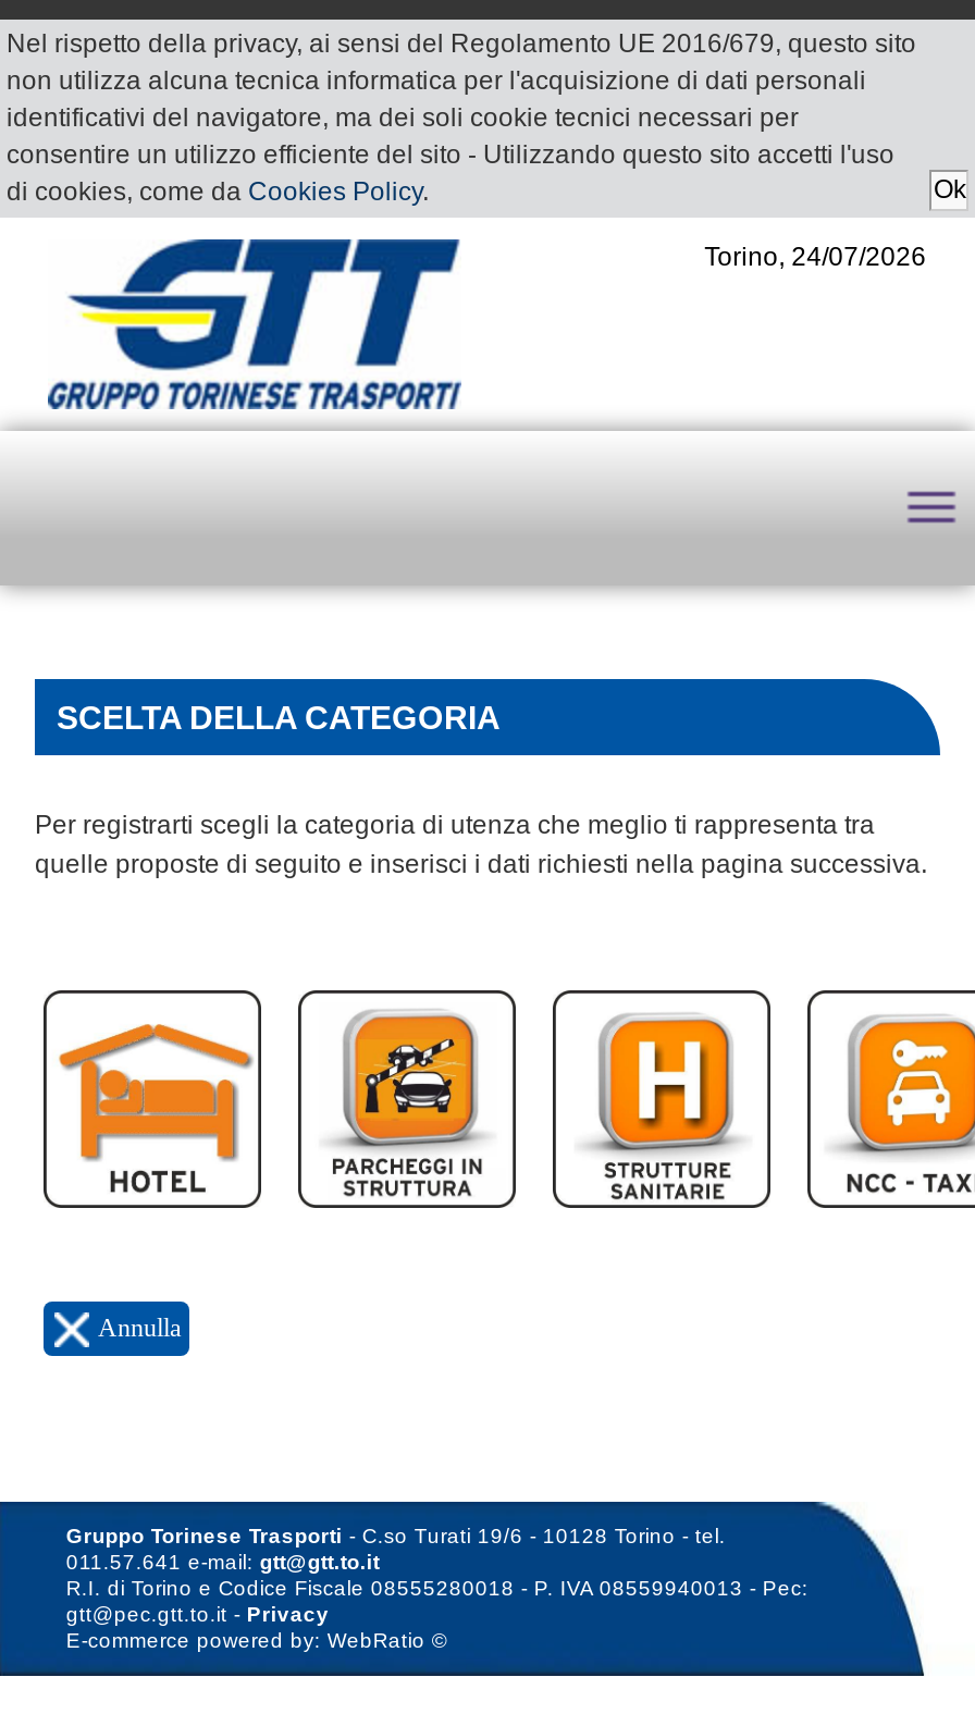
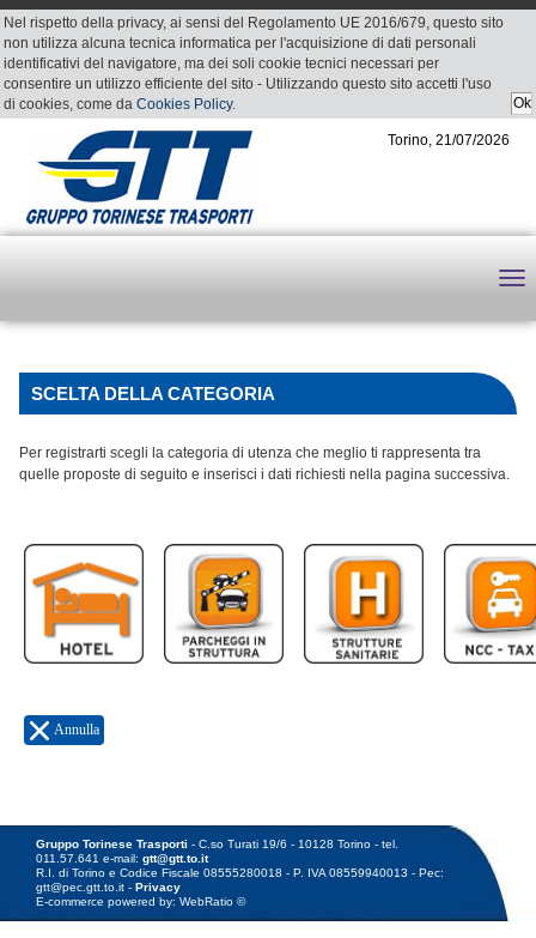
[704,242,926,272] Torino, 24/07/2026 -> [387,132,509,149] Torino, 21/07/2026

